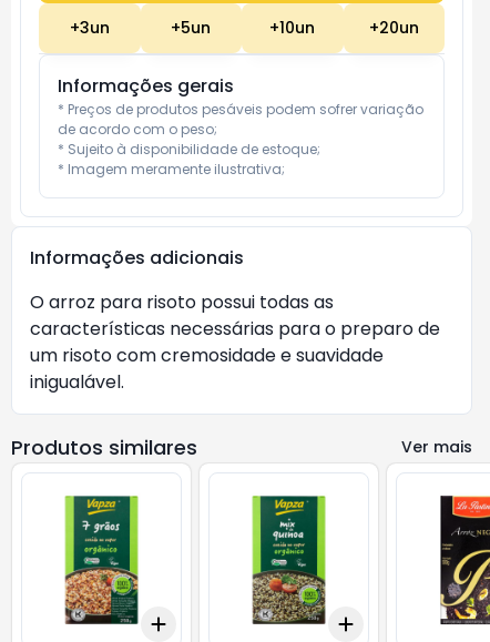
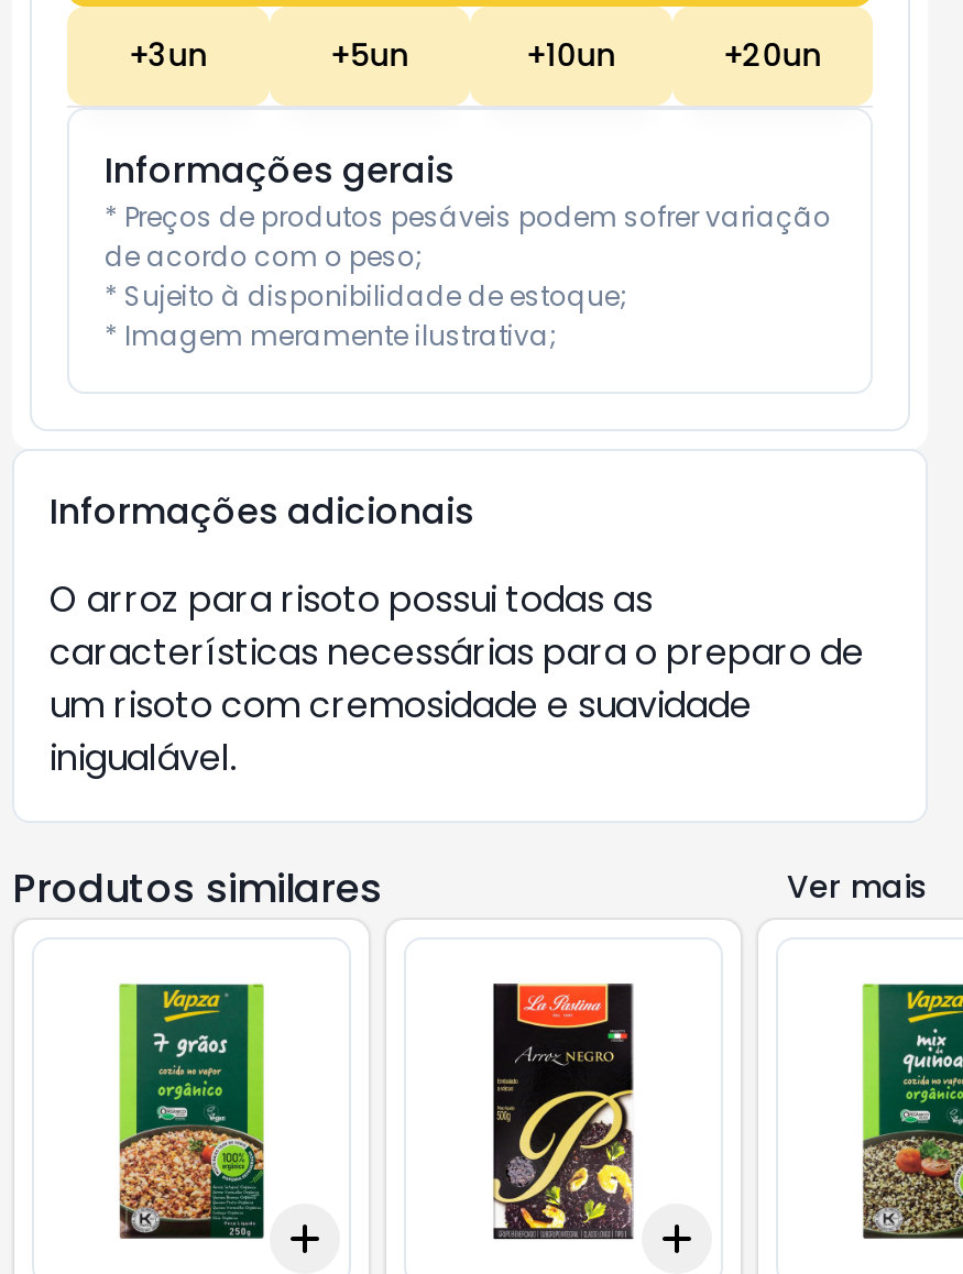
[252,495,327,623] [image] -> [492,981,637,1237] [image]
[439,495,487,623] [image] -> [862,981,956,1237] [image]

